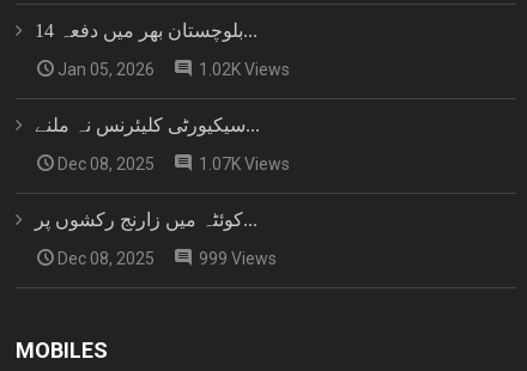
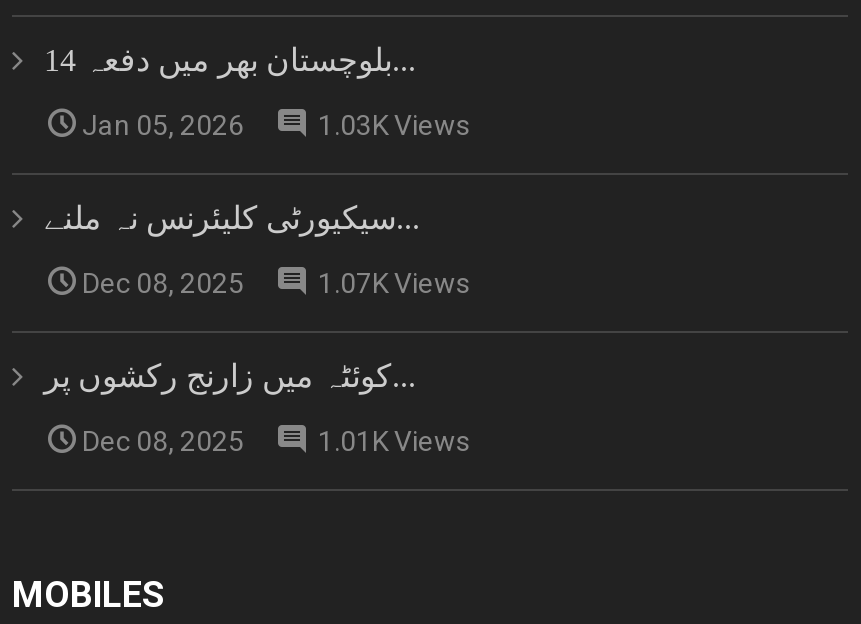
[195,59,290,79] 1.02K Views -> [312,108,470,140] 1.03K Views
[195,249,277,268] 999 Views -> [312,424,470,456] 1.01K Views

